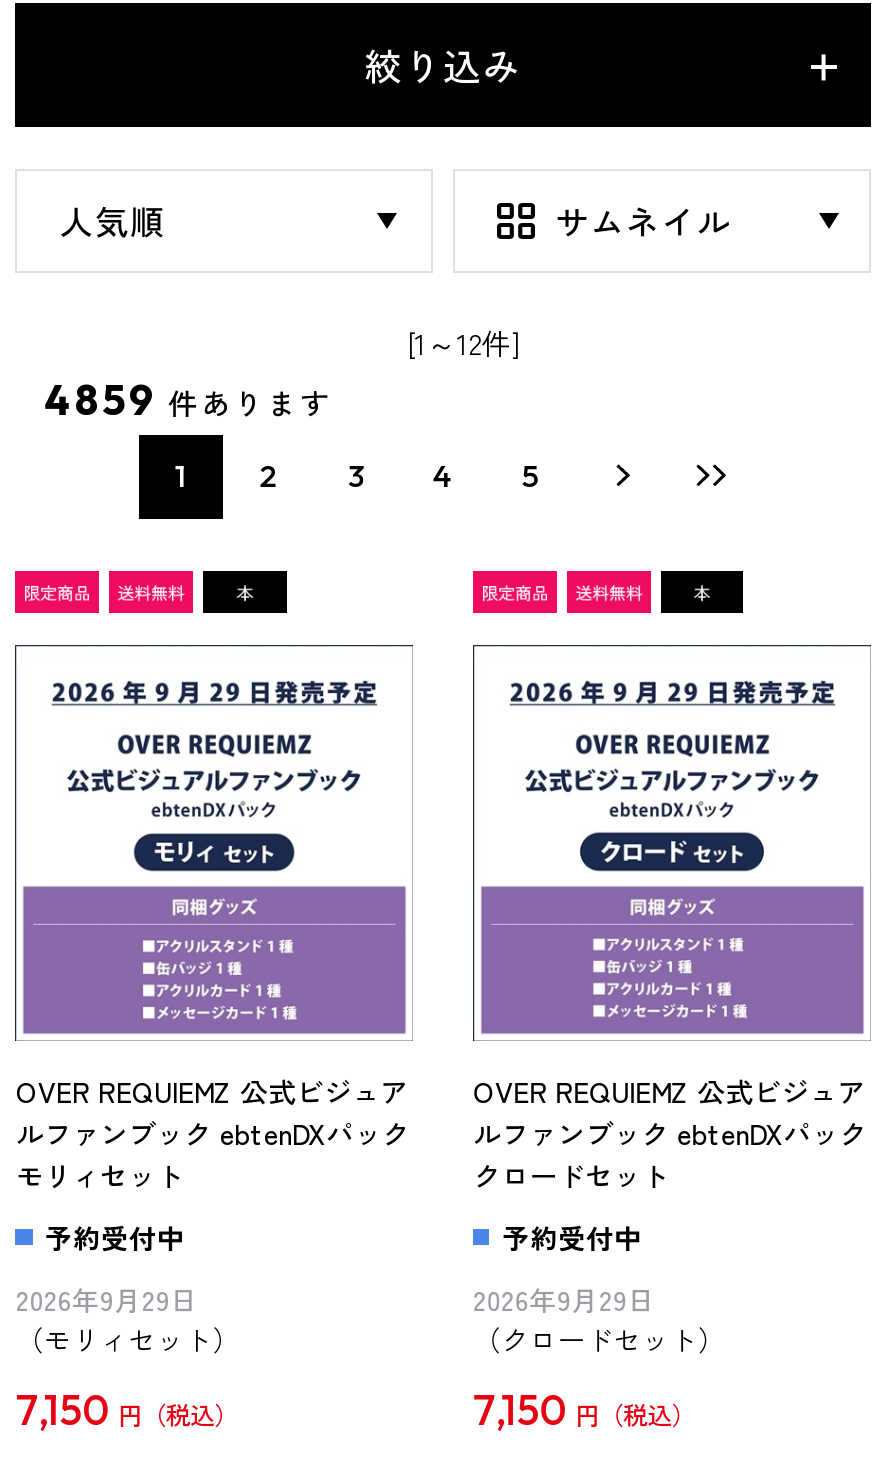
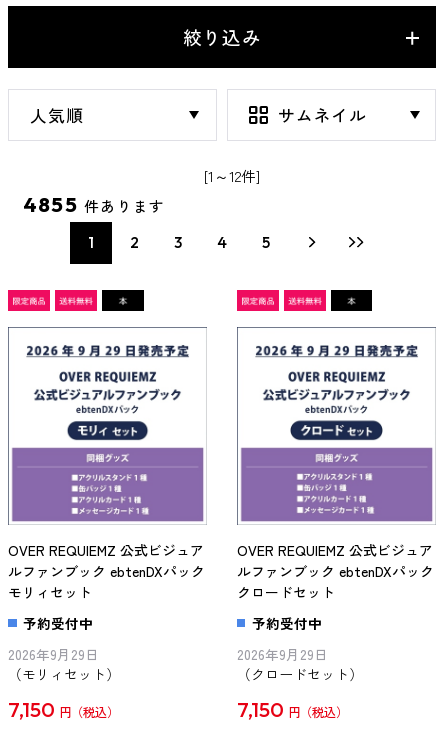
[44,373,333,425] 4859 件あります -> [23,191,166,217] 4855 件あります

